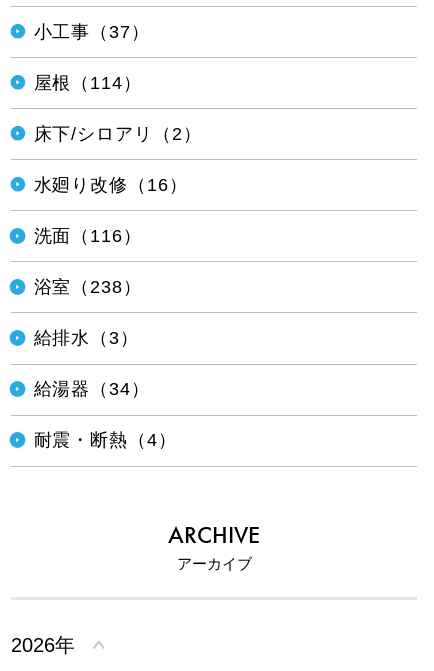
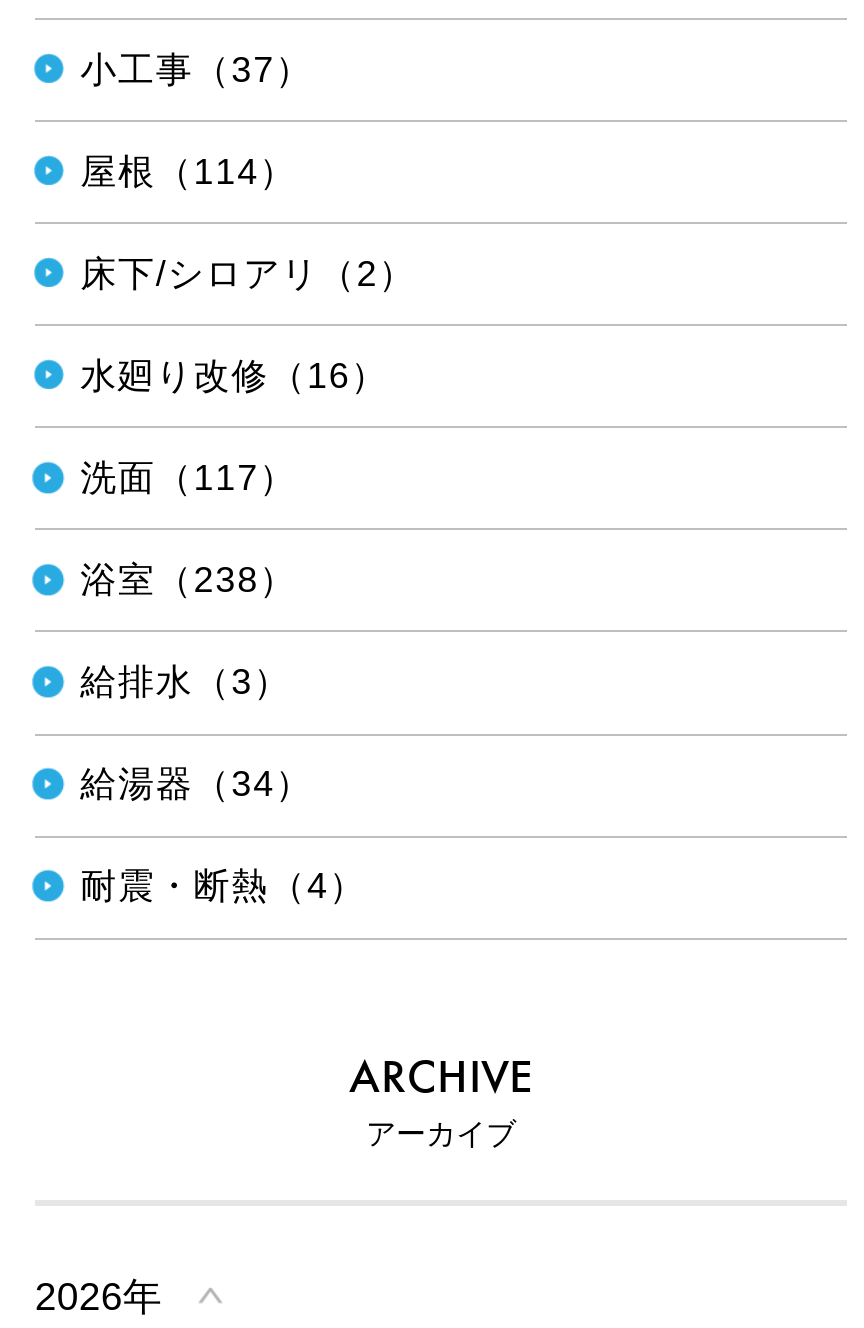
[34,226,142,246] 洗面（116） -> [80,458,297,498] 洗面（117）

